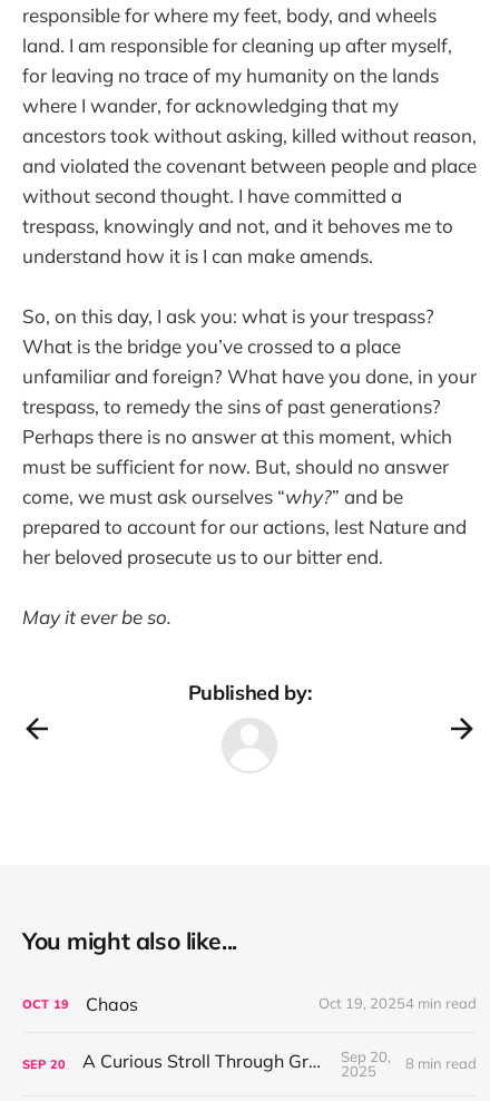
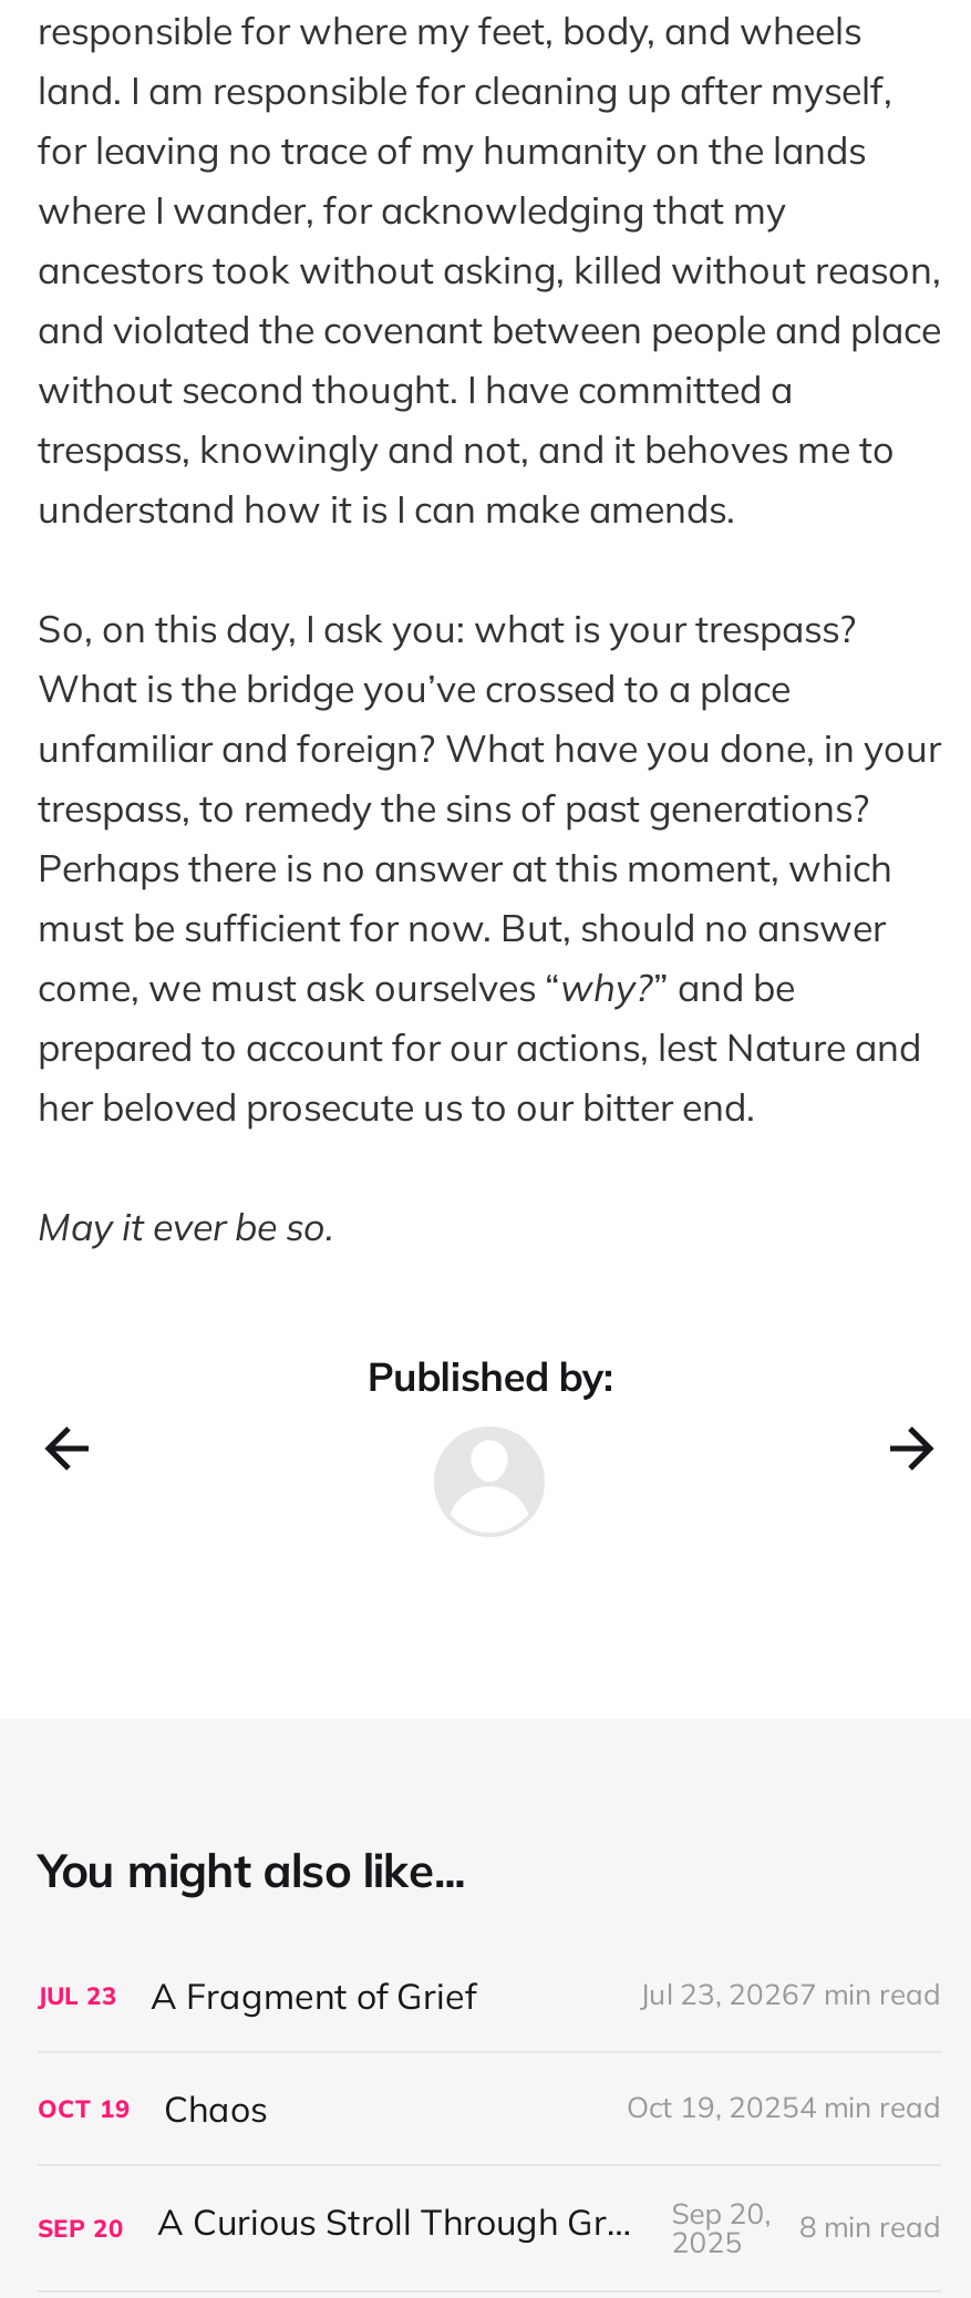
none -> [38,1973,941,2018] JUL 23 | A Fragment of Grief | Jul 23, 20267 min read

